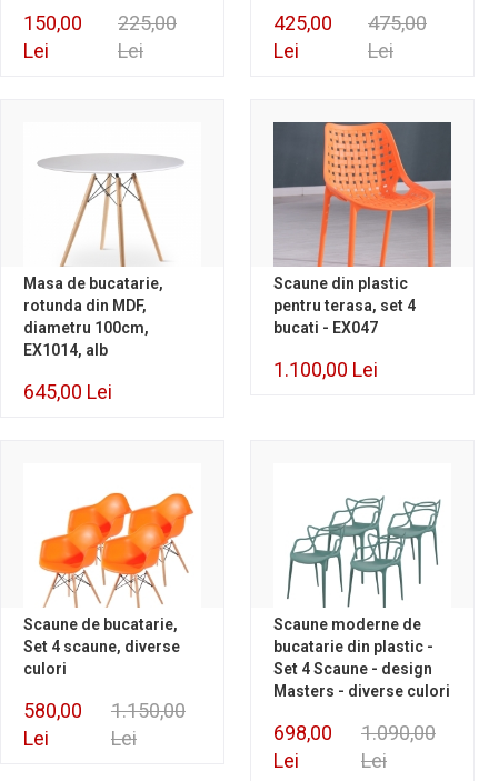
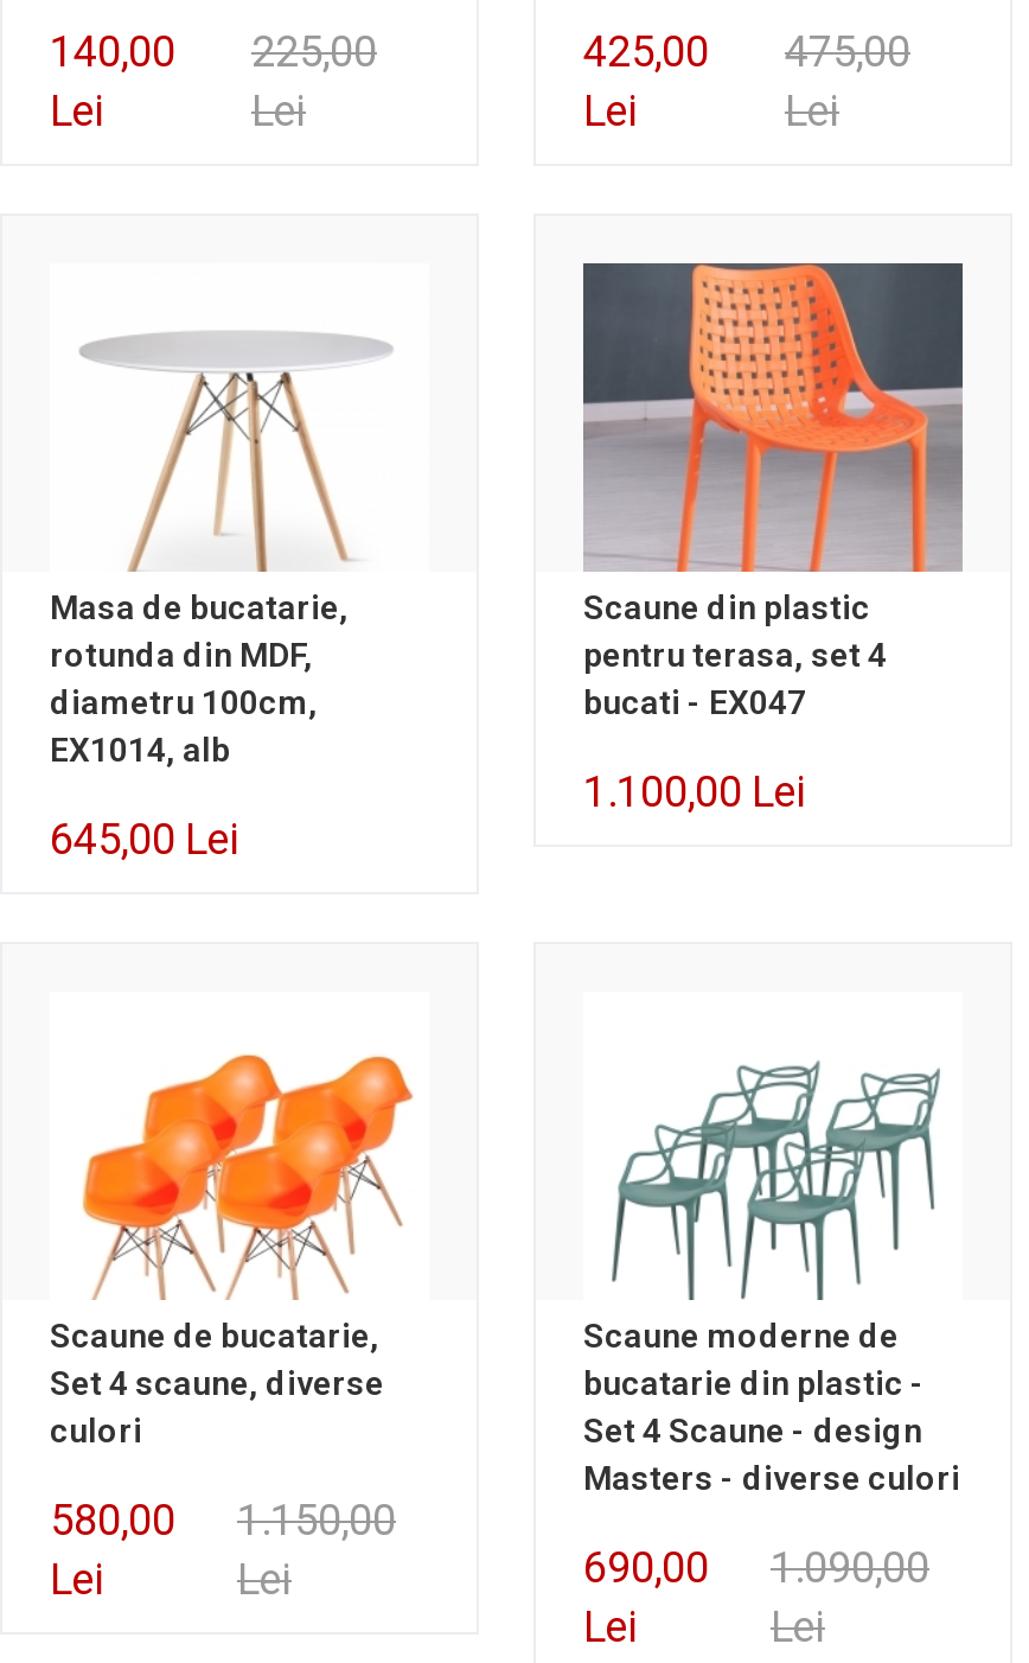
[23,11,177,34] 150,00 225,00 -> [50,26,377,76] 140,00 225,00
[273,721,332,744] 698,00 -> [583,1542,709,1592] 690,00

